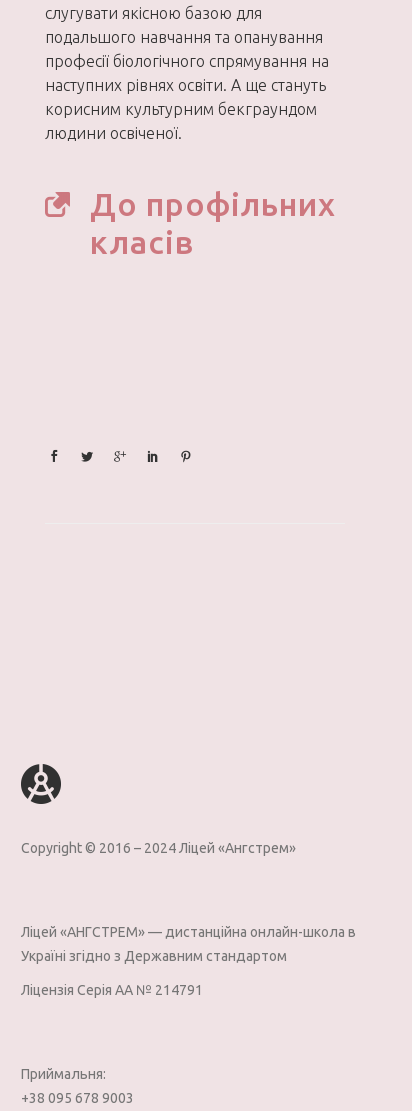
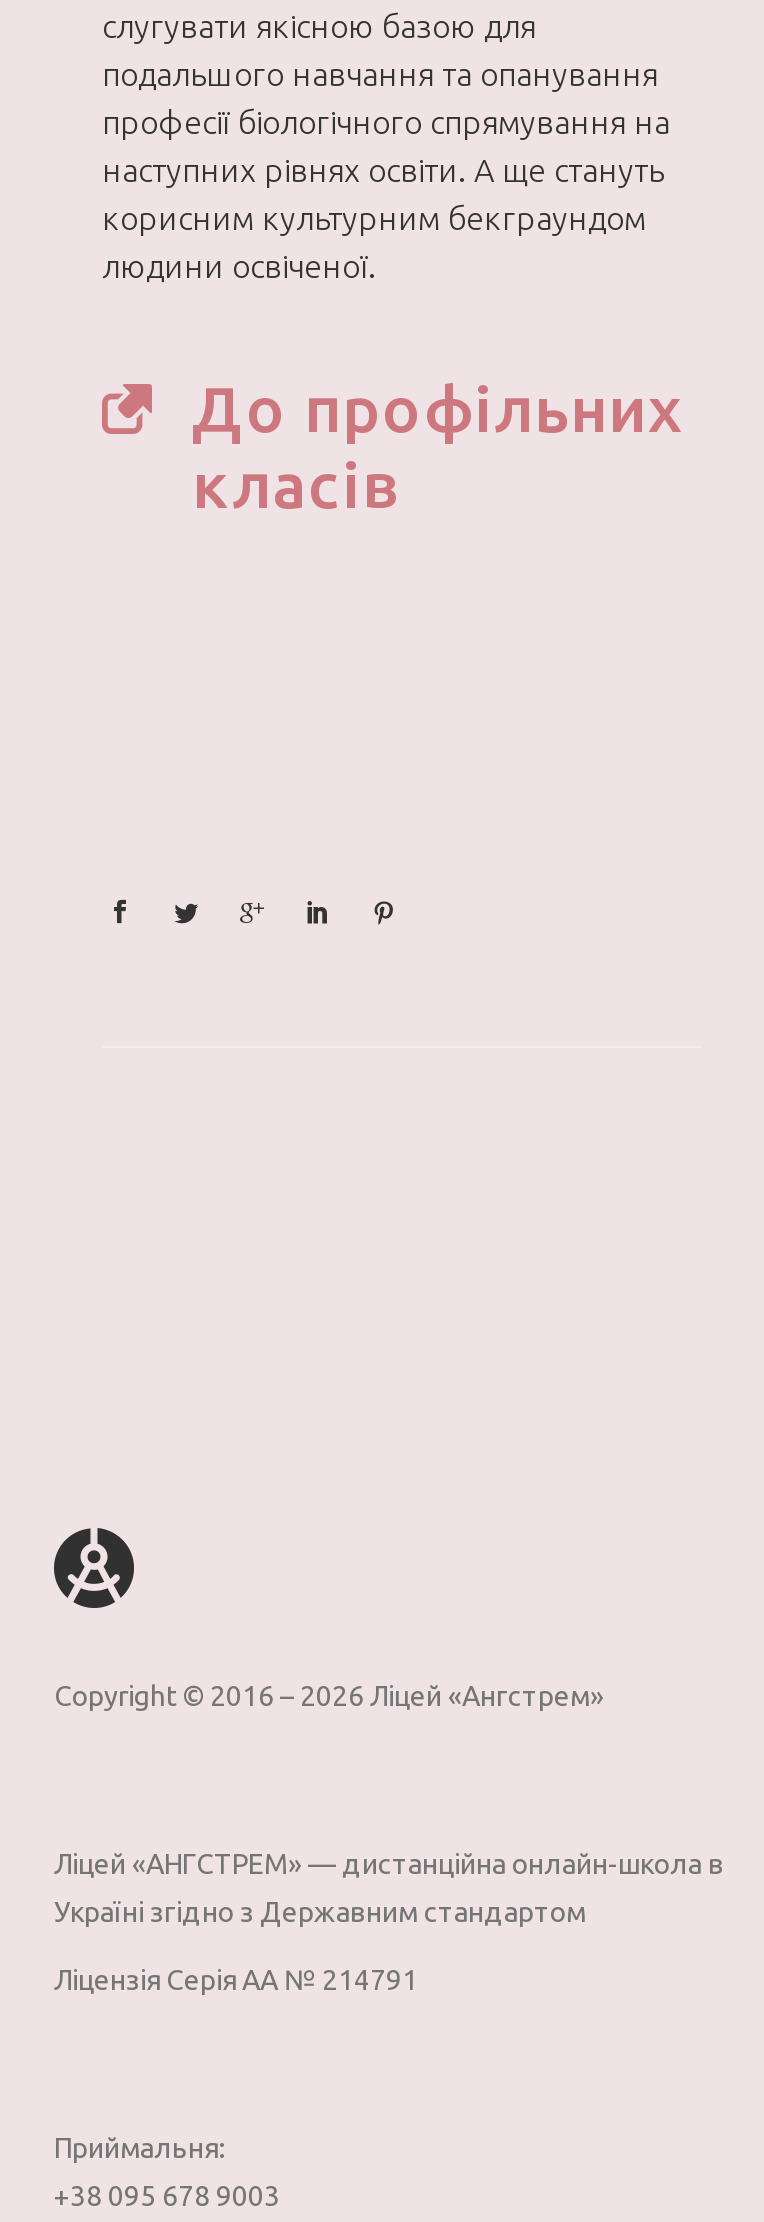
[21,840,296,856] Copyright © 2016 – 2024 Лiцей «Ангстрем» -> [54,1680,604,1712] Copyright © 2016 – 2026 Лiцей «Ангстрем»

